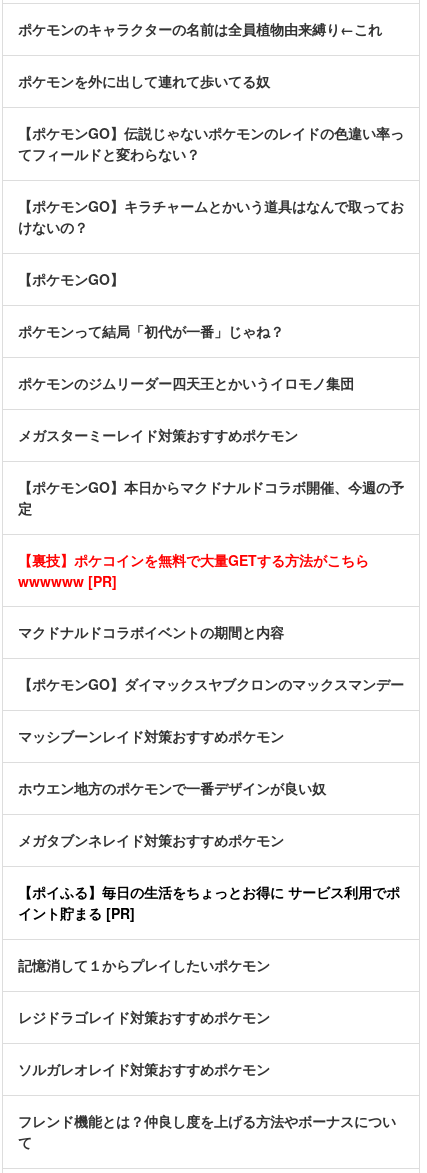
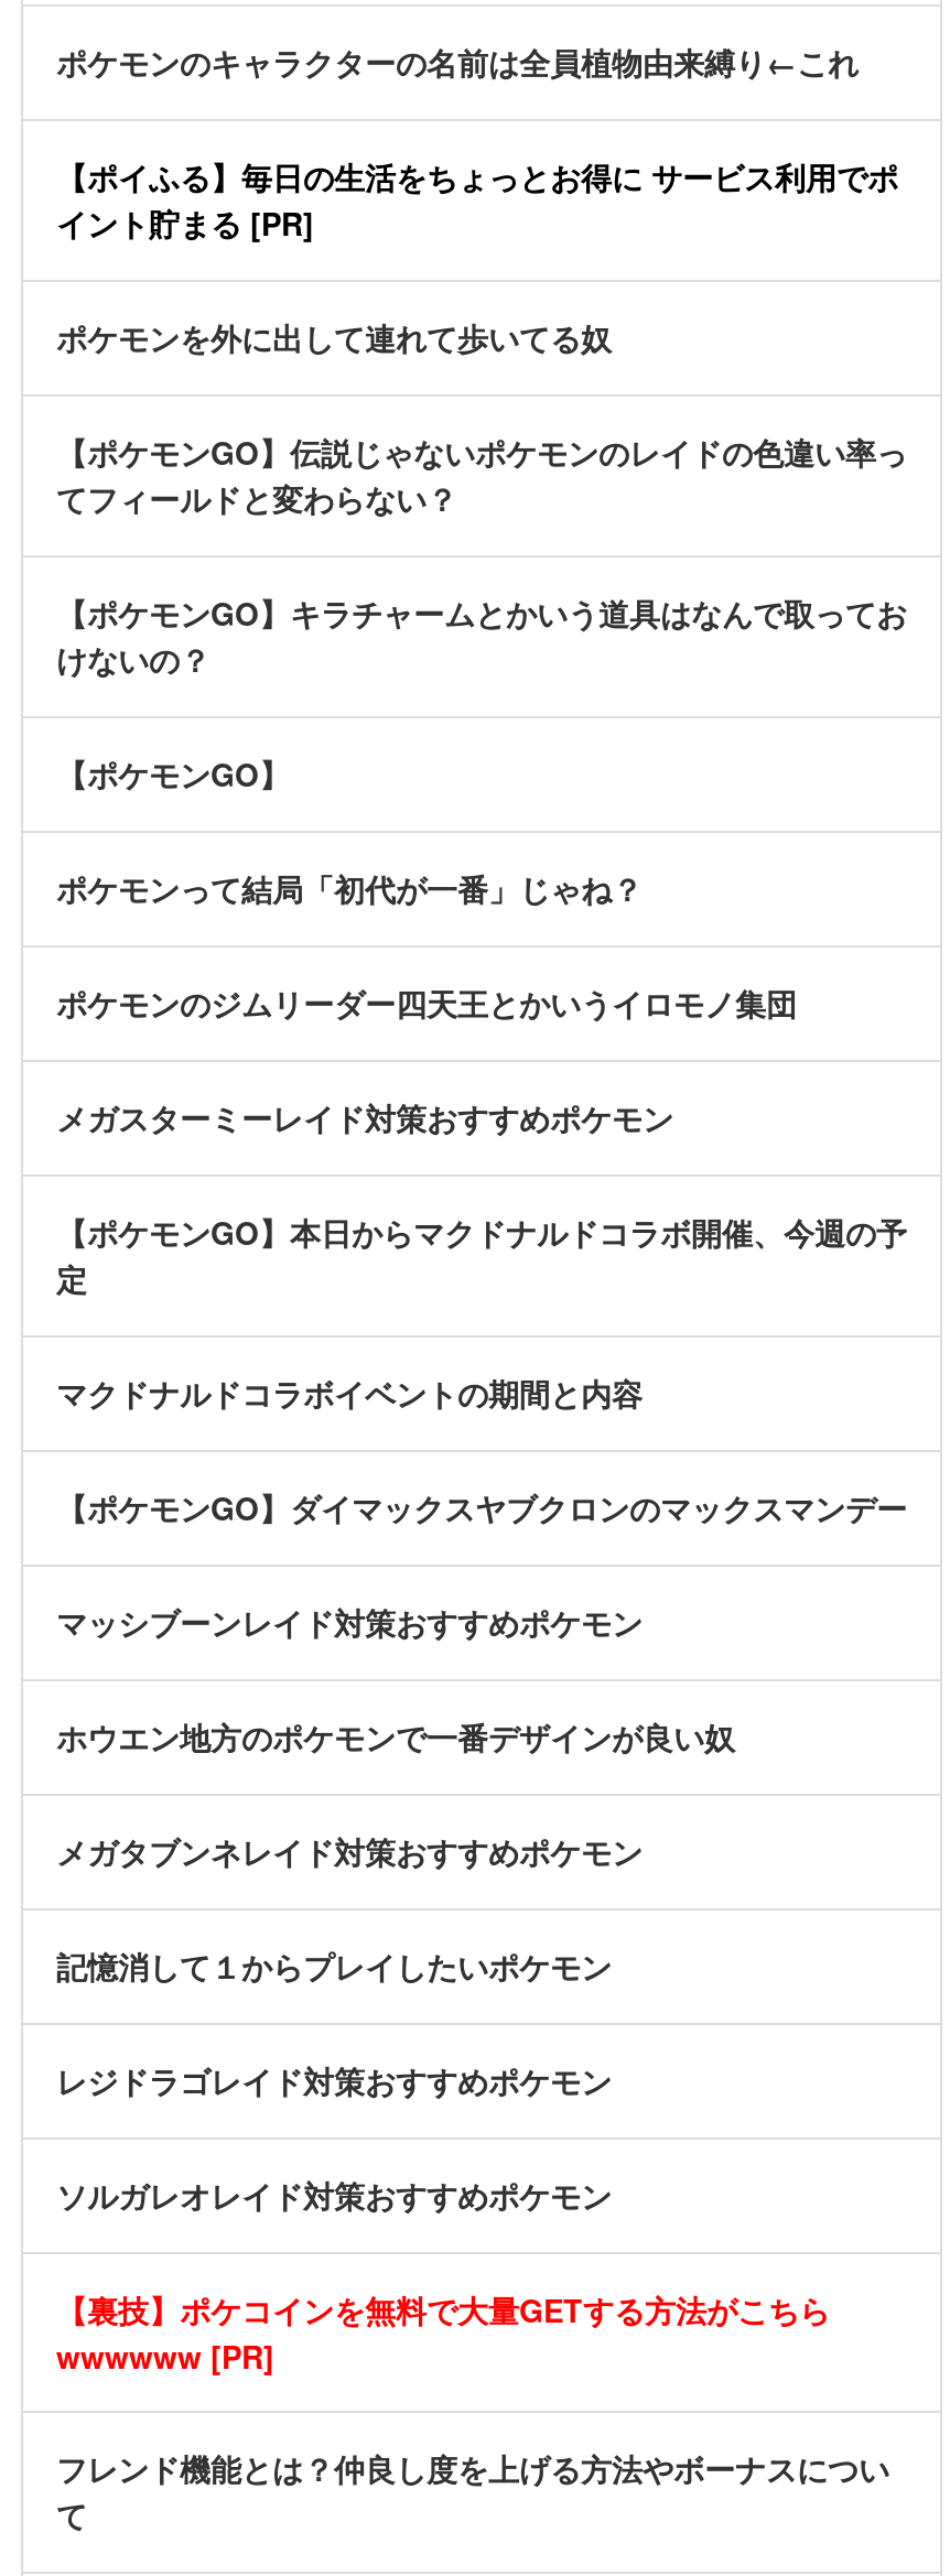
moved [18,71,404,518] -> [56,315,907,1300]: ポケモンを外に出して連れて歩いてる奴 | 【ポケモンGO】伝説じゃないポケモンのレイドの色違い率っ | てフィールドと変わらない？ | ... | 【ポケモンGO】本日からマクドナルドコラボ開催、今週の予 | 定
moved [18,550,369,591] -> [56,2288,830,2378]: 【裏技】ポケコインを無料で大量GETする方法がこちら | wwwwww [PR]
moved [18,882,400,923] -> [56,154,898,245]: 【ポイふる】毎日の生活をちょっとお得に サービス利用でポ | イント貯まる [PR]
moved [18,955,270,1079] -> [56,1944,612,2217]: 記憶消して１からプレイしたいポケモン | レジドラゴレイド対策おすすめポケモン | ソルガレオレイド対策おすすめポケモン

